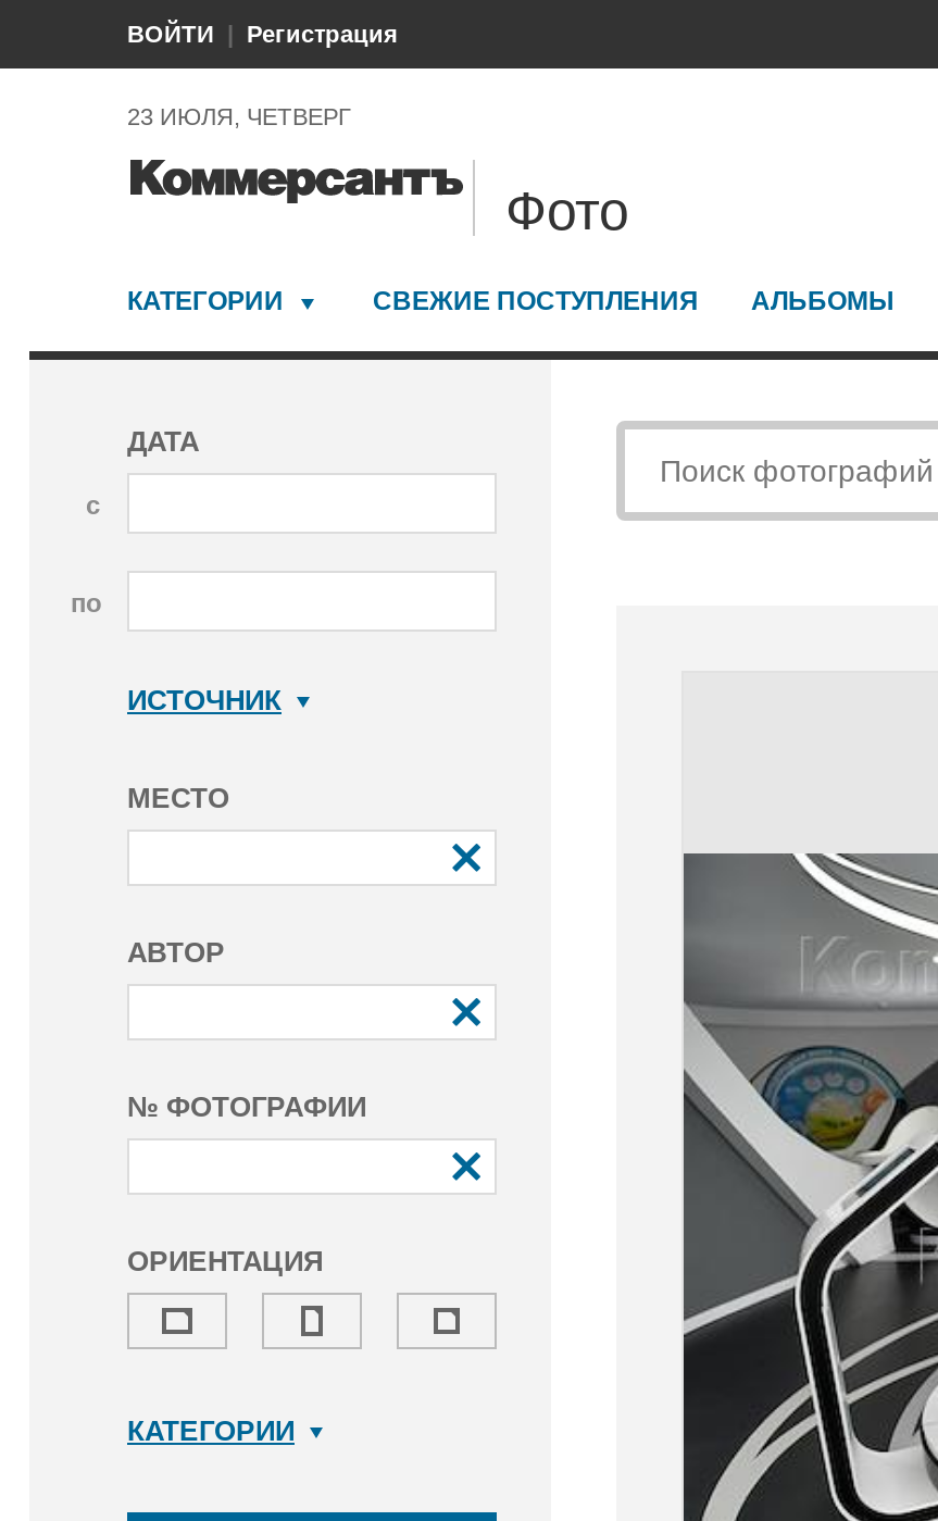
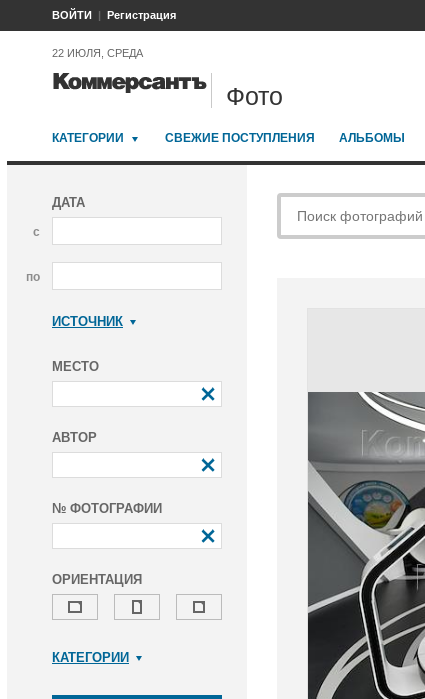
[127,103,351,129] 23 ИЮЛЯ, ЧЕТВЕРГ -> [52,47,143,59] 22 ИЮЛЯ, СРЕДА

